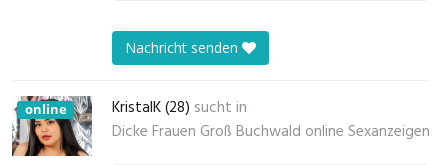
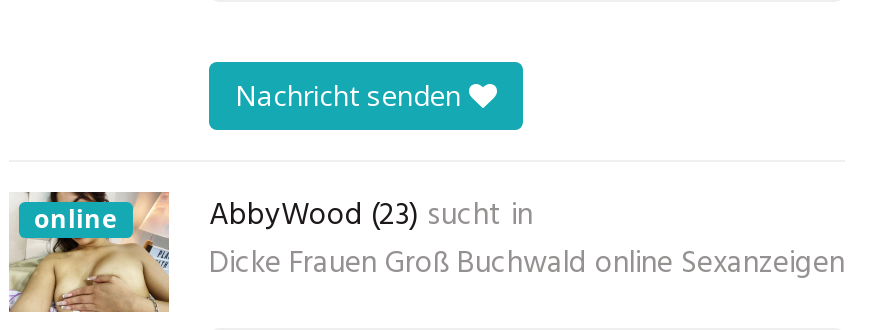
[11,96,247,157] [image] | KristalK (28) sucht in -> [9,190,533,314] [image] | AbbyWood (23) sucht in

